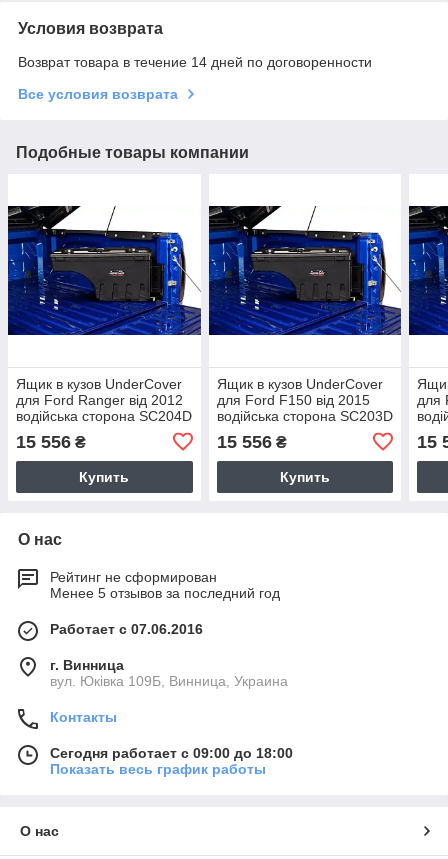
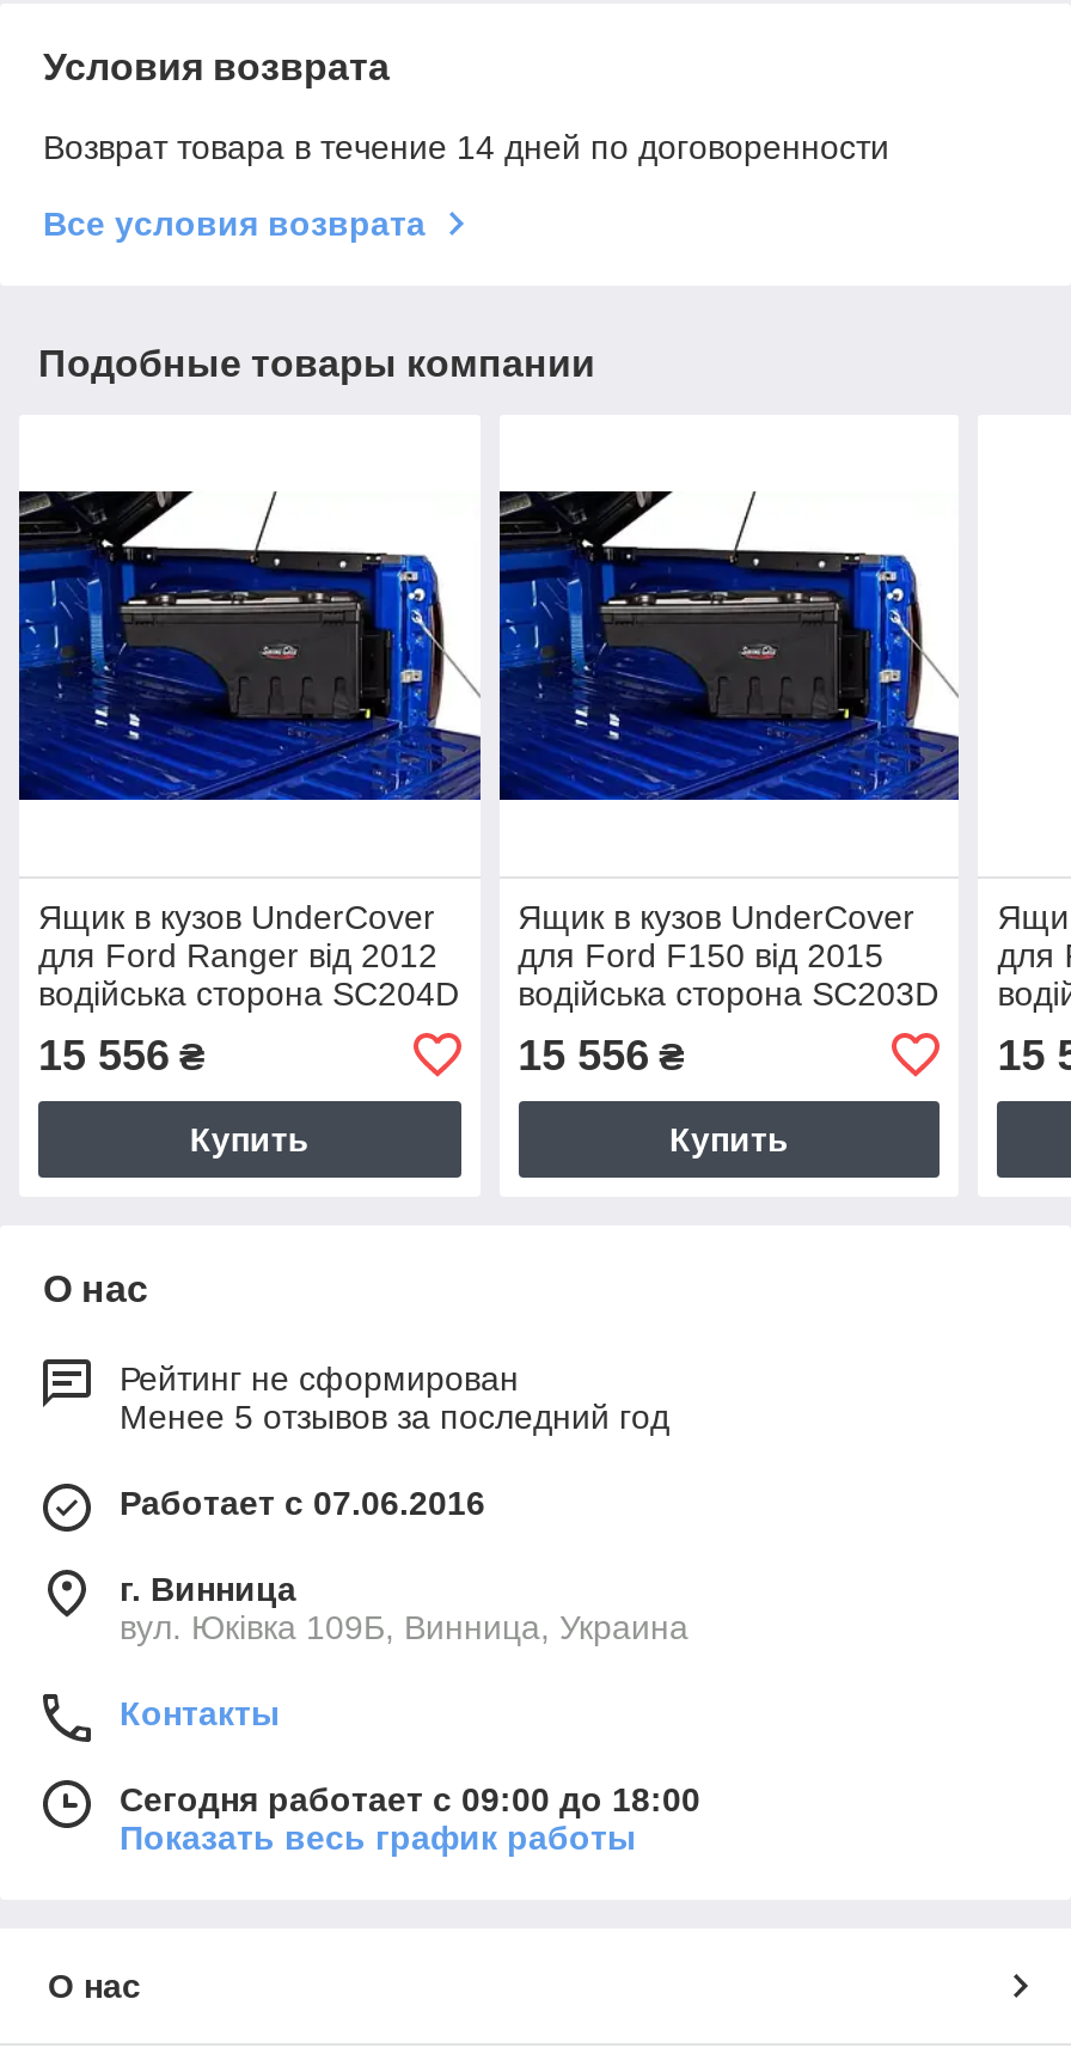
[408,205,445,336] [image] -> none

